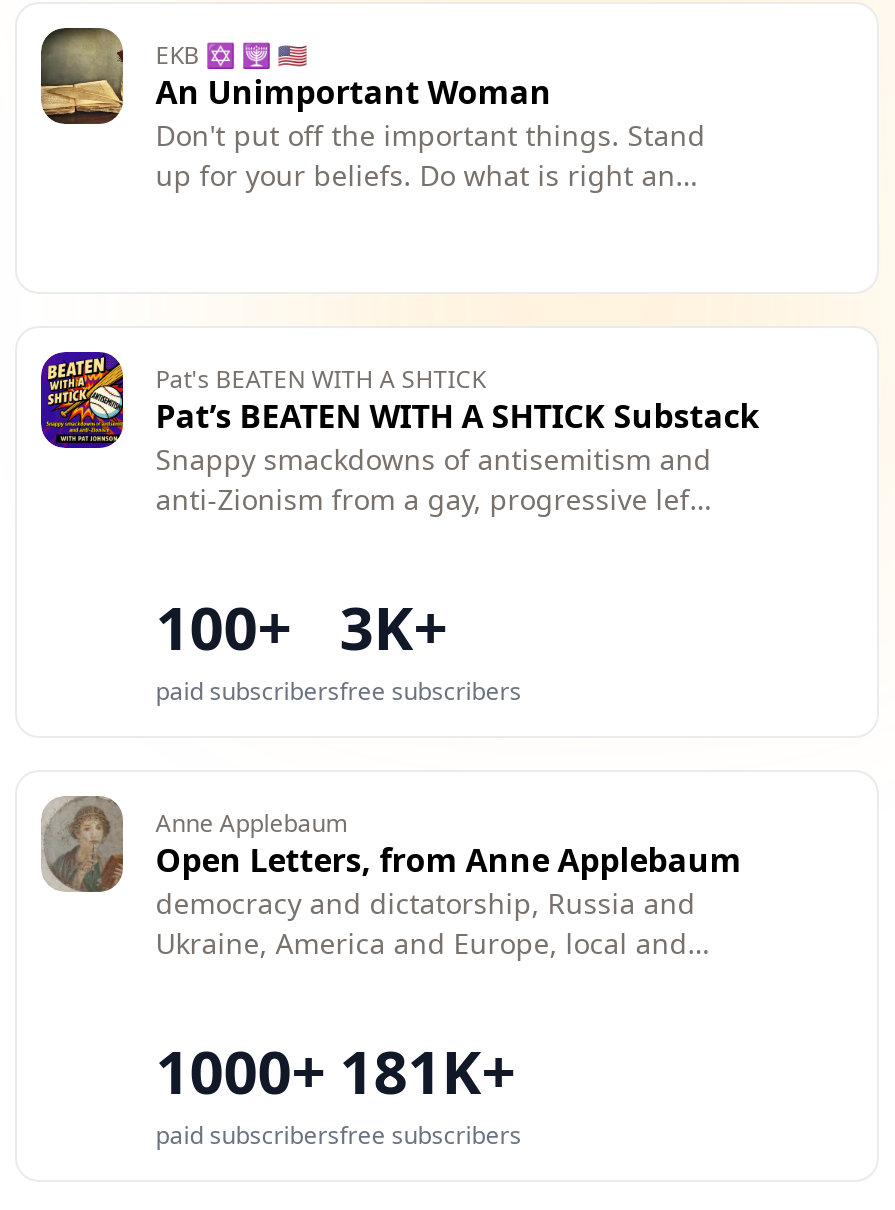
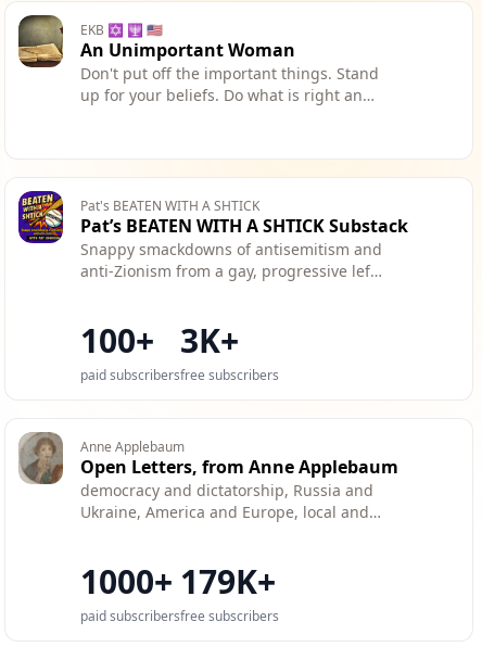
[155,1030,515,1112] 1000+ 181K+ -> [81,559,276,604] 1000+ 179K+

